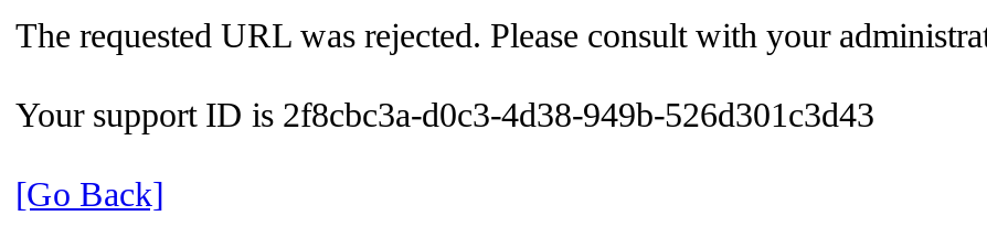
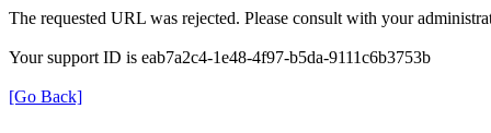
[15,96,874,133] Your support ID is 2f8cbc3a-d0c3-4d38-949b-526d301c3d43 -> [9,48,431,66] Your support ID is eab7a2c4-1e48-4f97-b5da-9111c6b3753b

